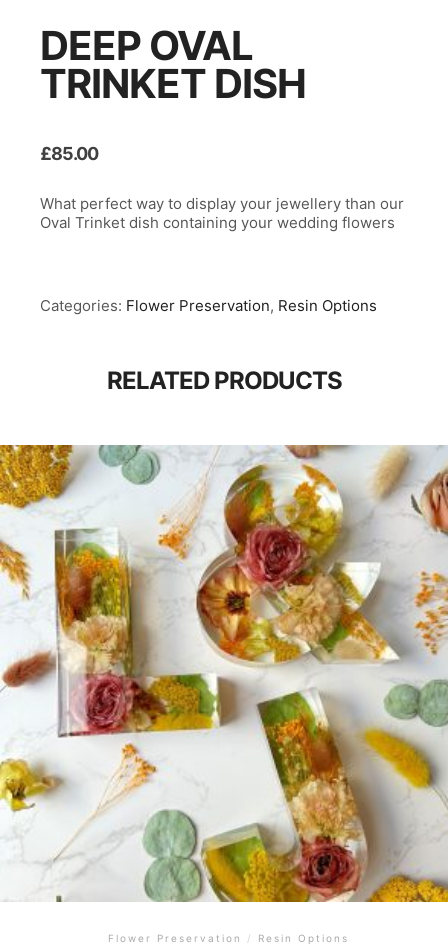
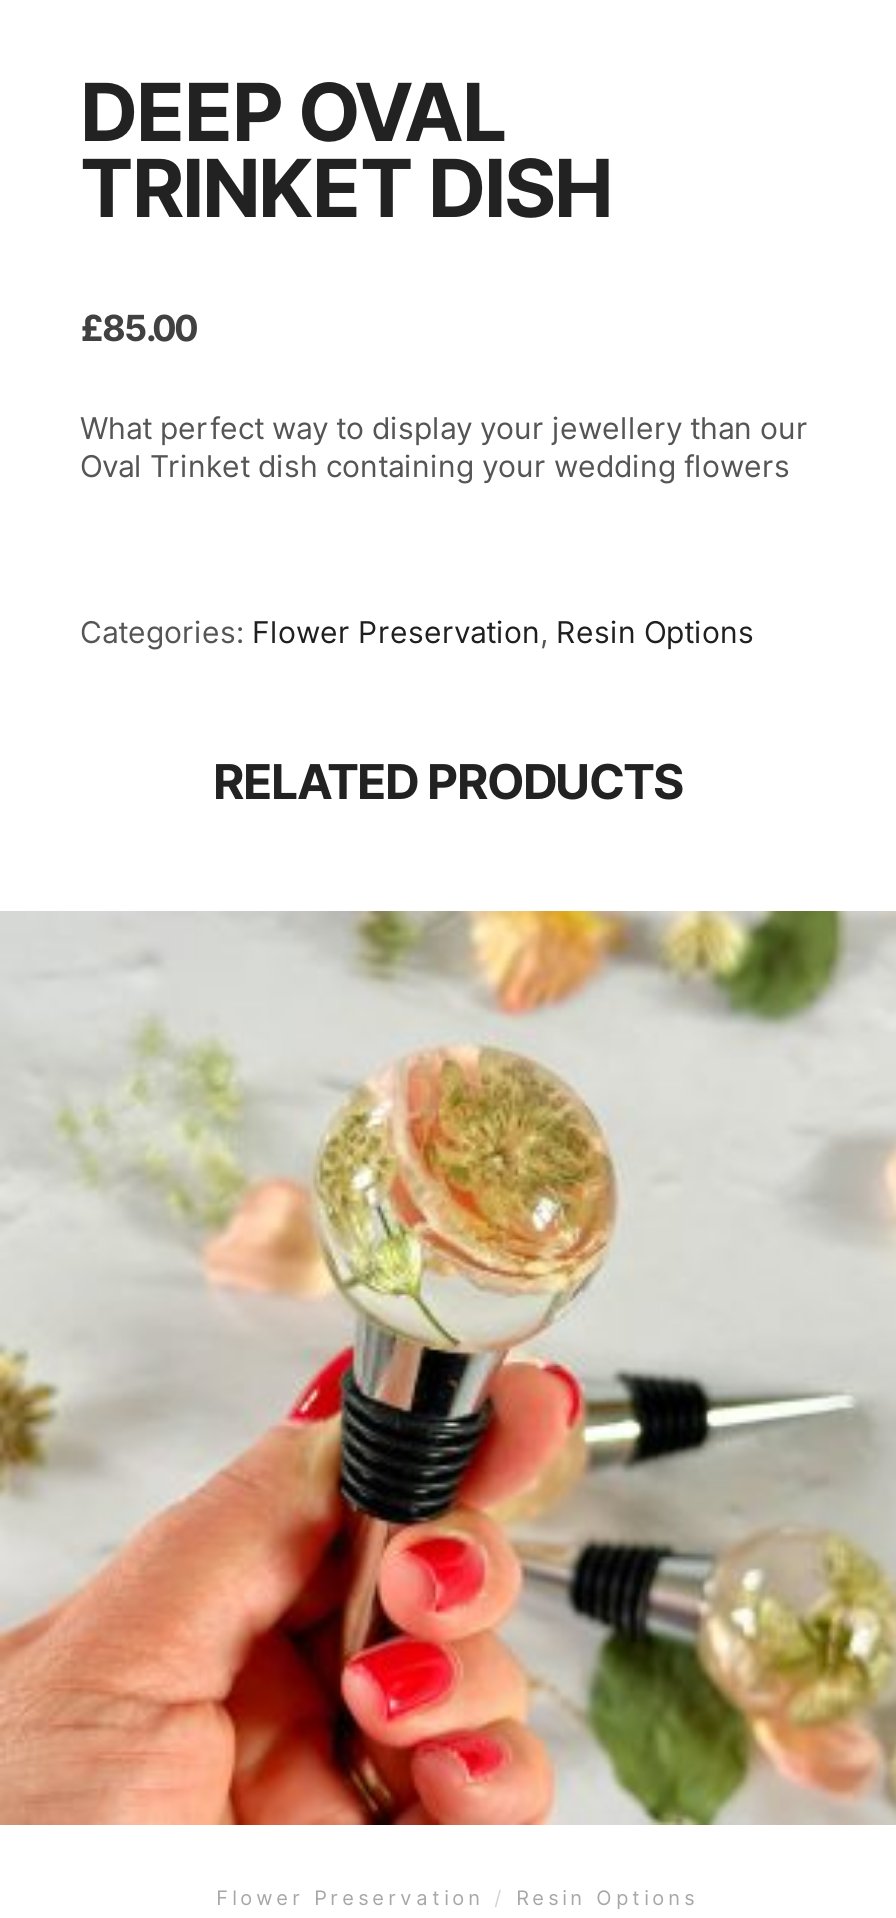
[3,444,445,903] [image] -> [6,909,890,1827] [image]

